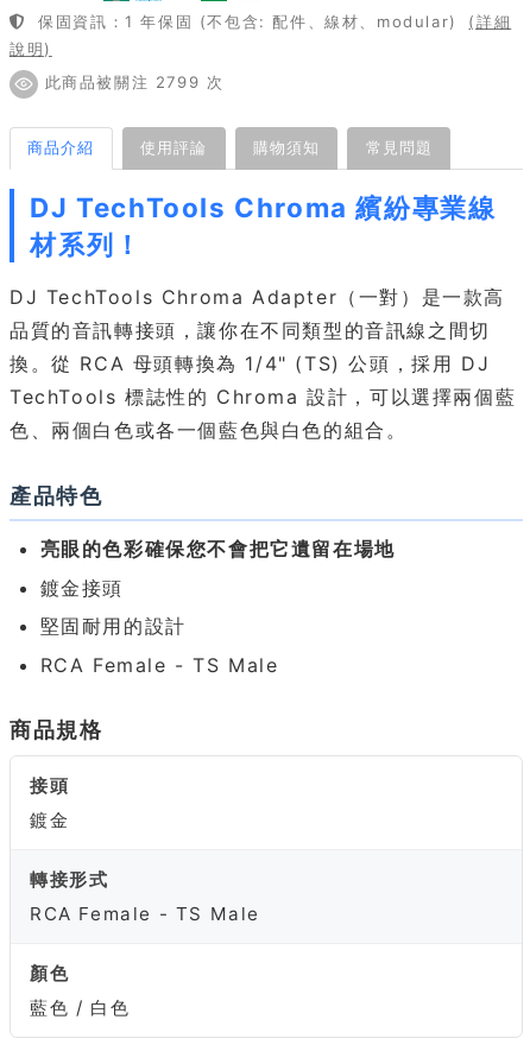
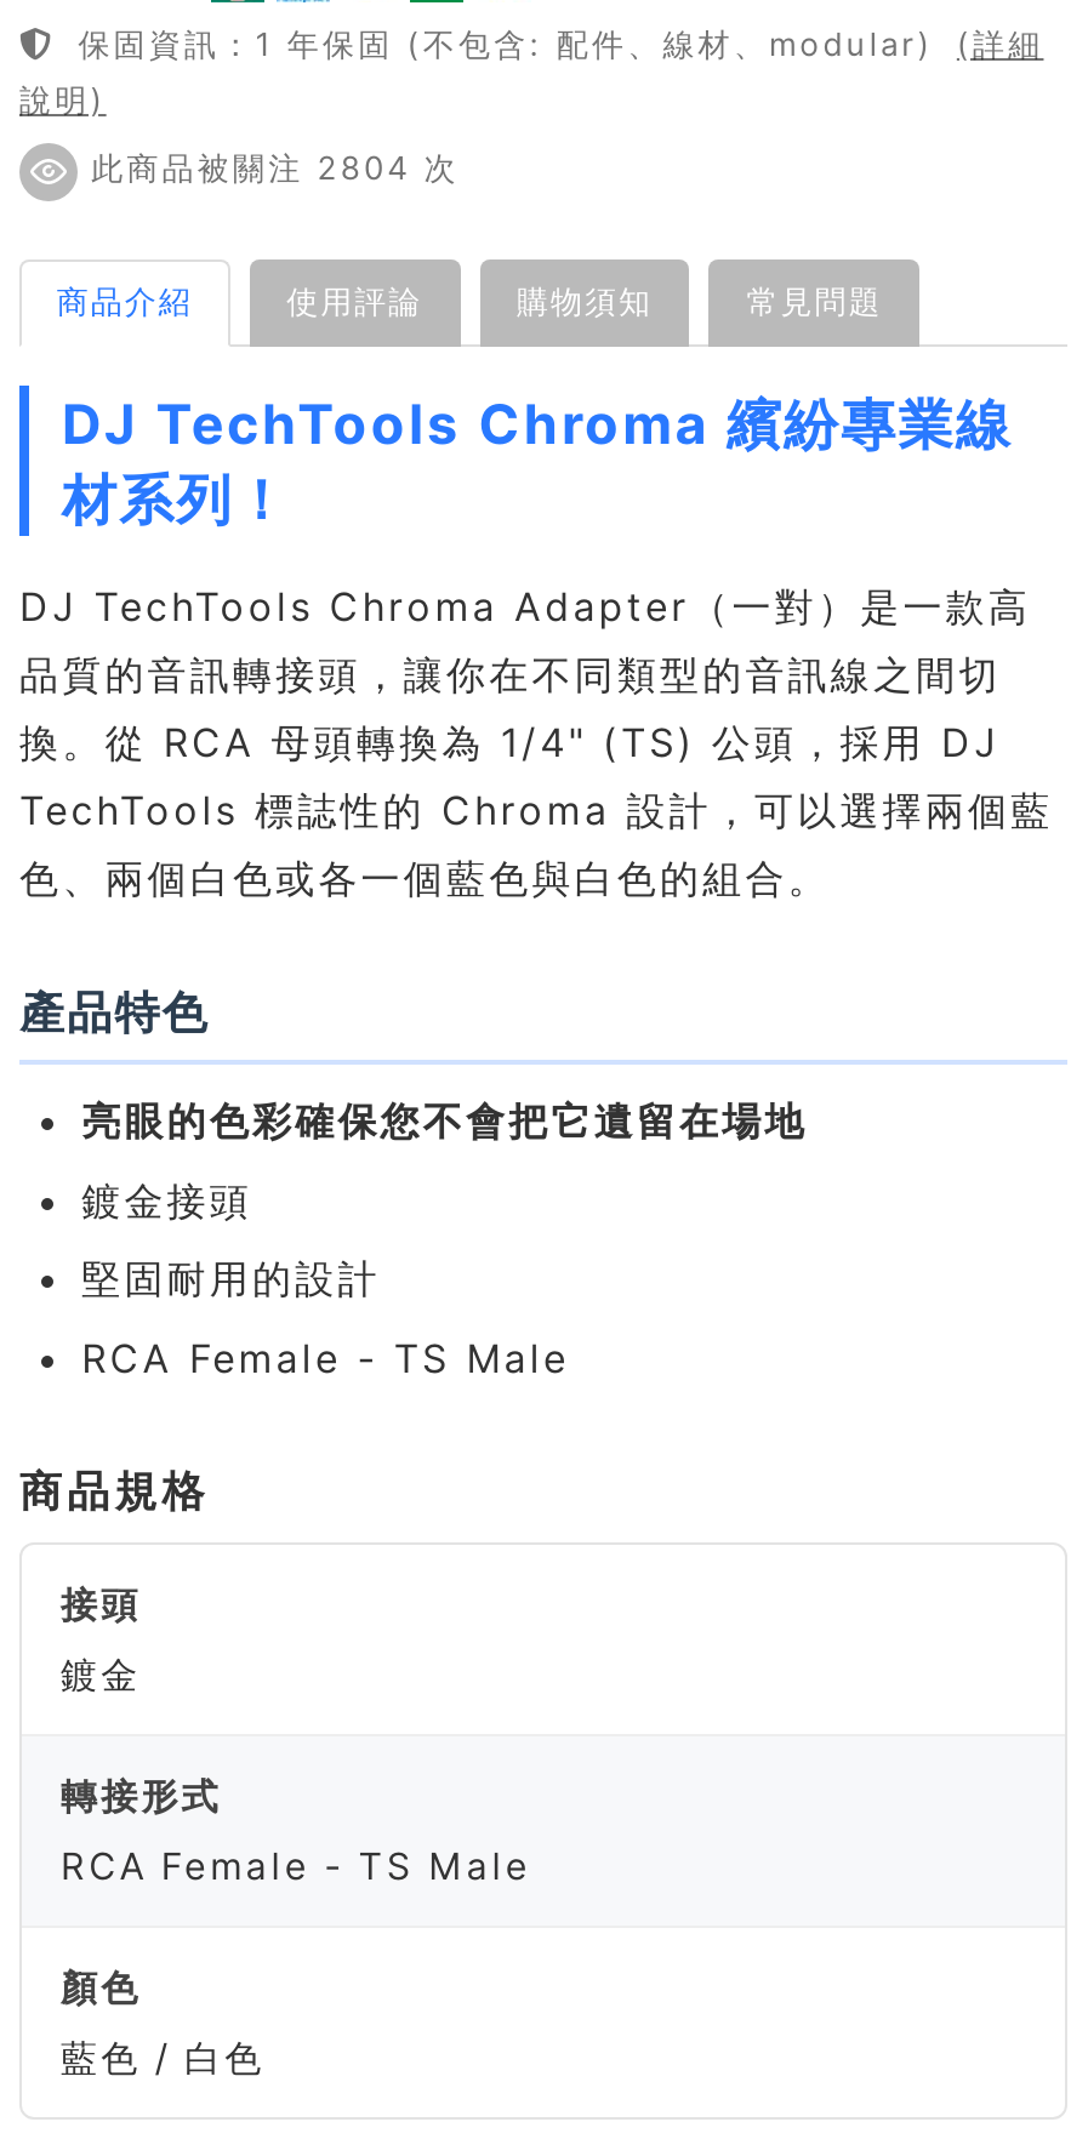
[38,73,224,92] 此商品被關注 2799 次 -> [78,148,459,187] 此商品被關注 2804 次

